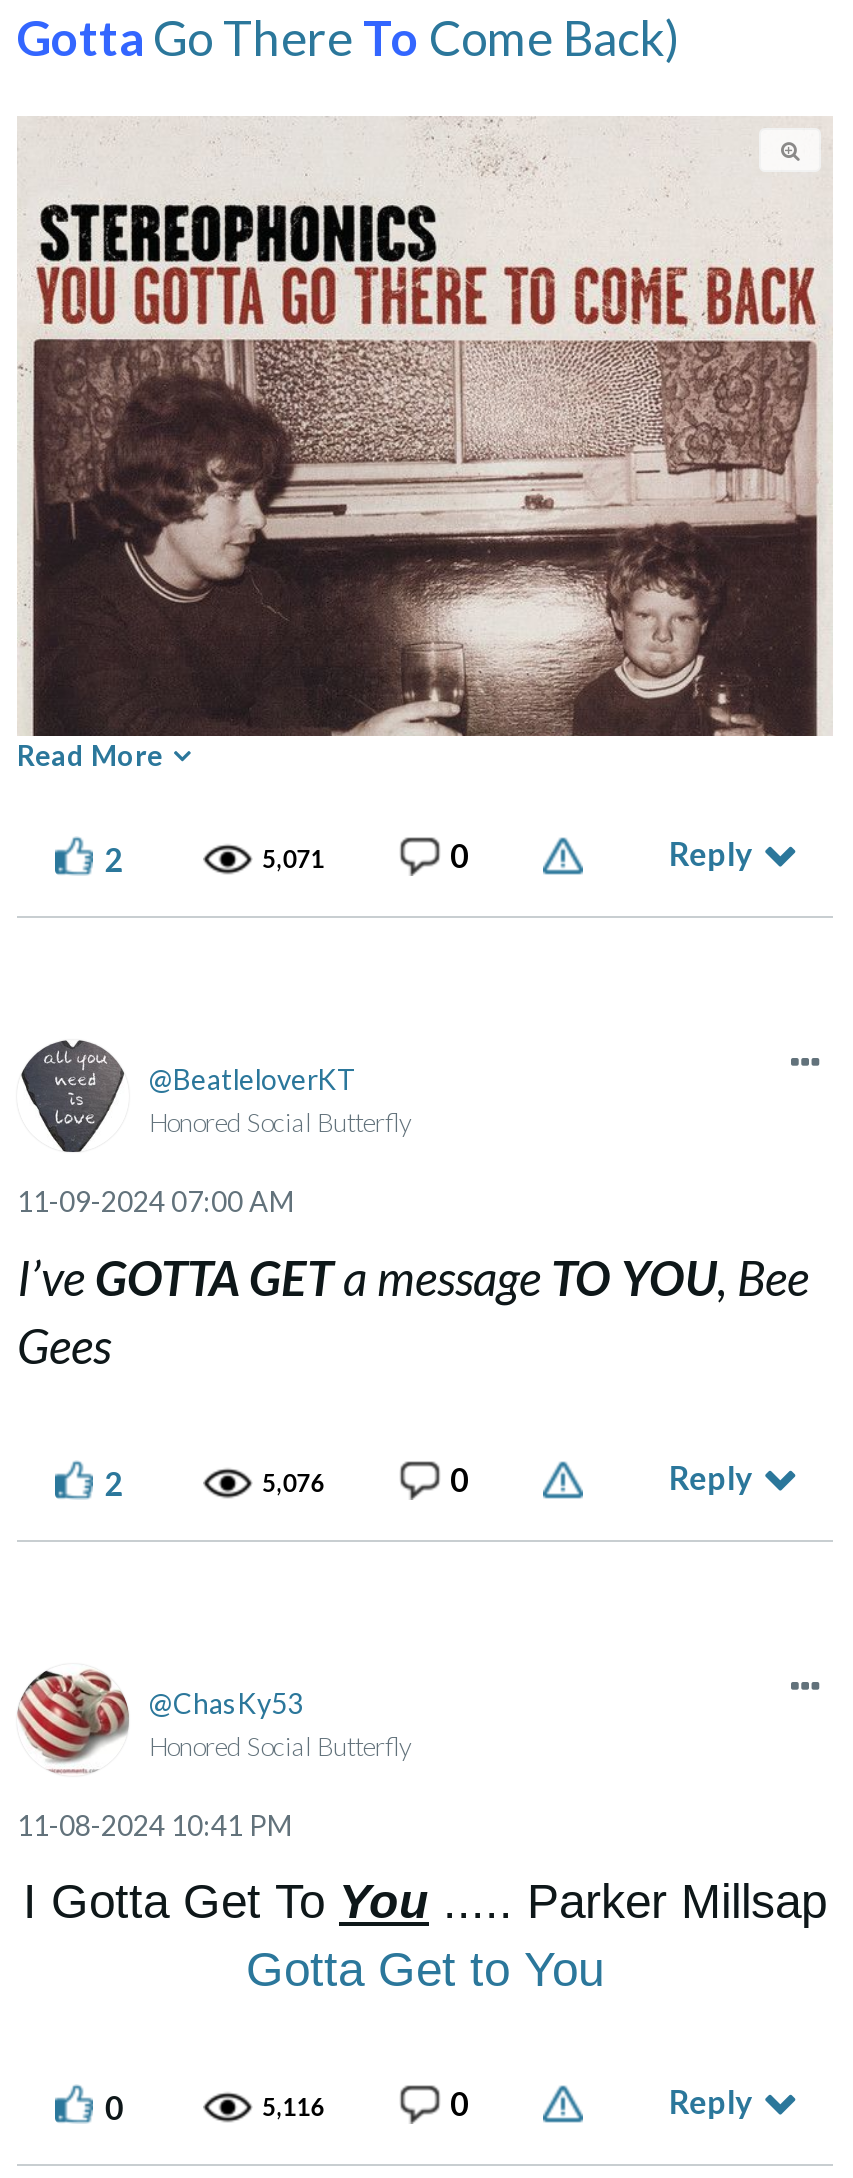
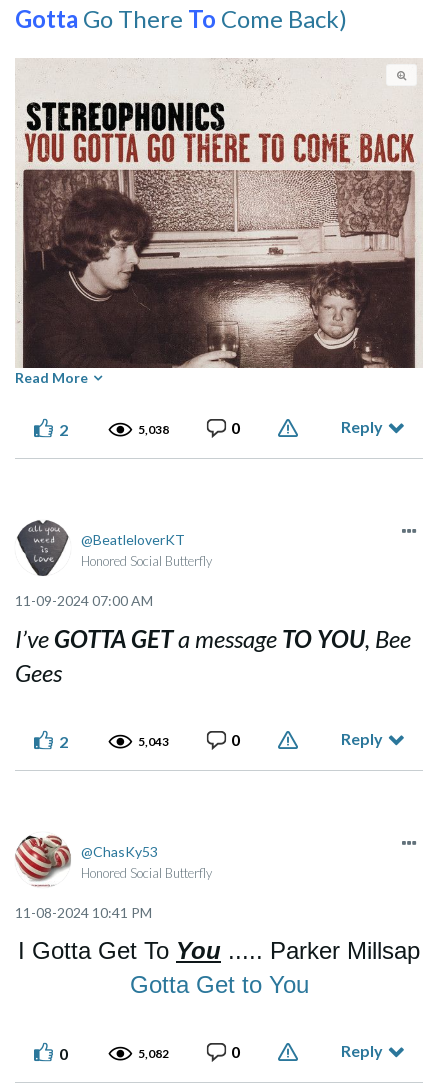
[262,843,324,873] 5,071 -> [138,422,169,437] 5,038
[262,1467,324,1497] 5,076 -> [138,734,169,749] 5,043
[262,2091,324,2121] 5,116 -> [138,1046,169,1061] 5,082

